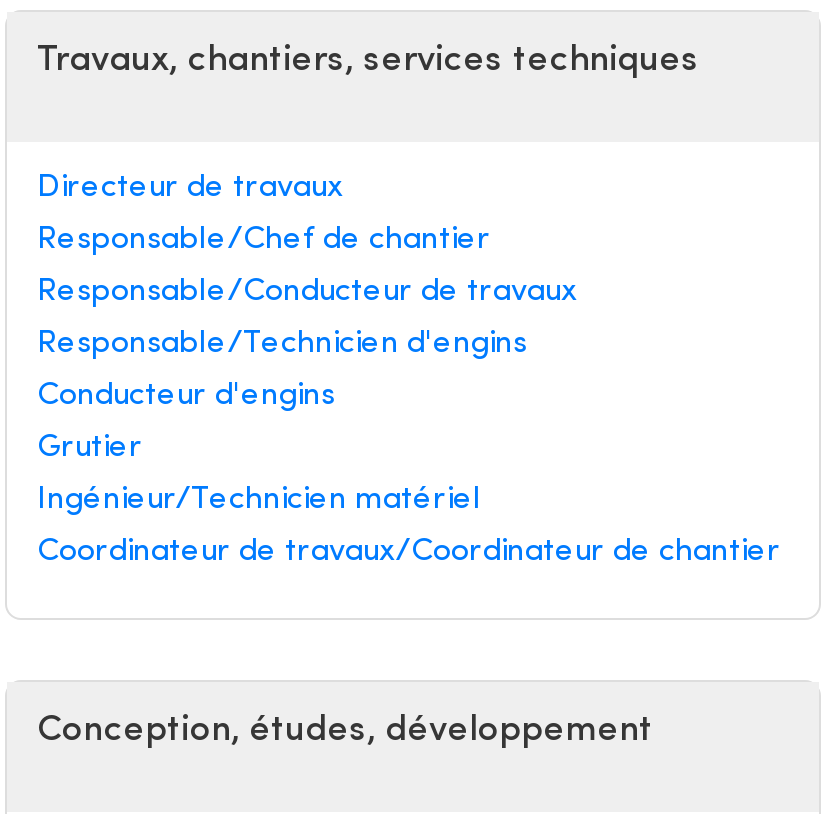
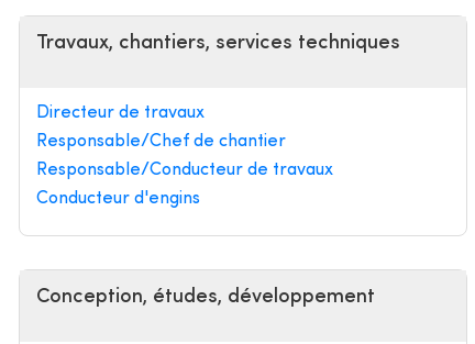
[37,328,527,360] Responsable/Technicien d'engins -> none
[37,432,781,568] Grutier | Ingénieur/Technicien matériel | Coordinateur de travaux/Coordinateur de chantier -> none

